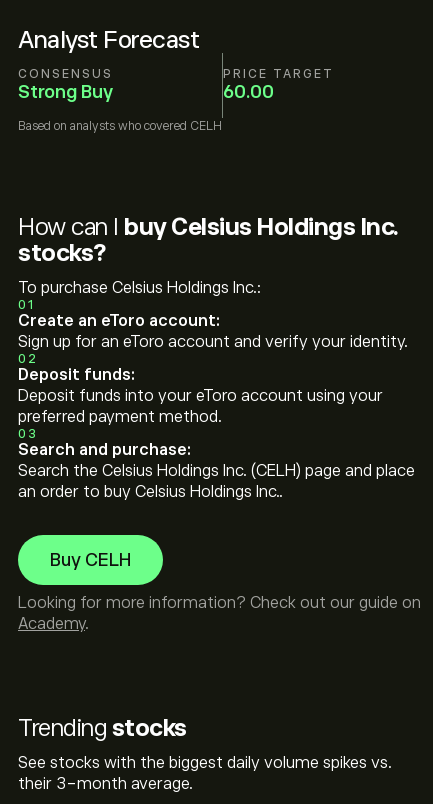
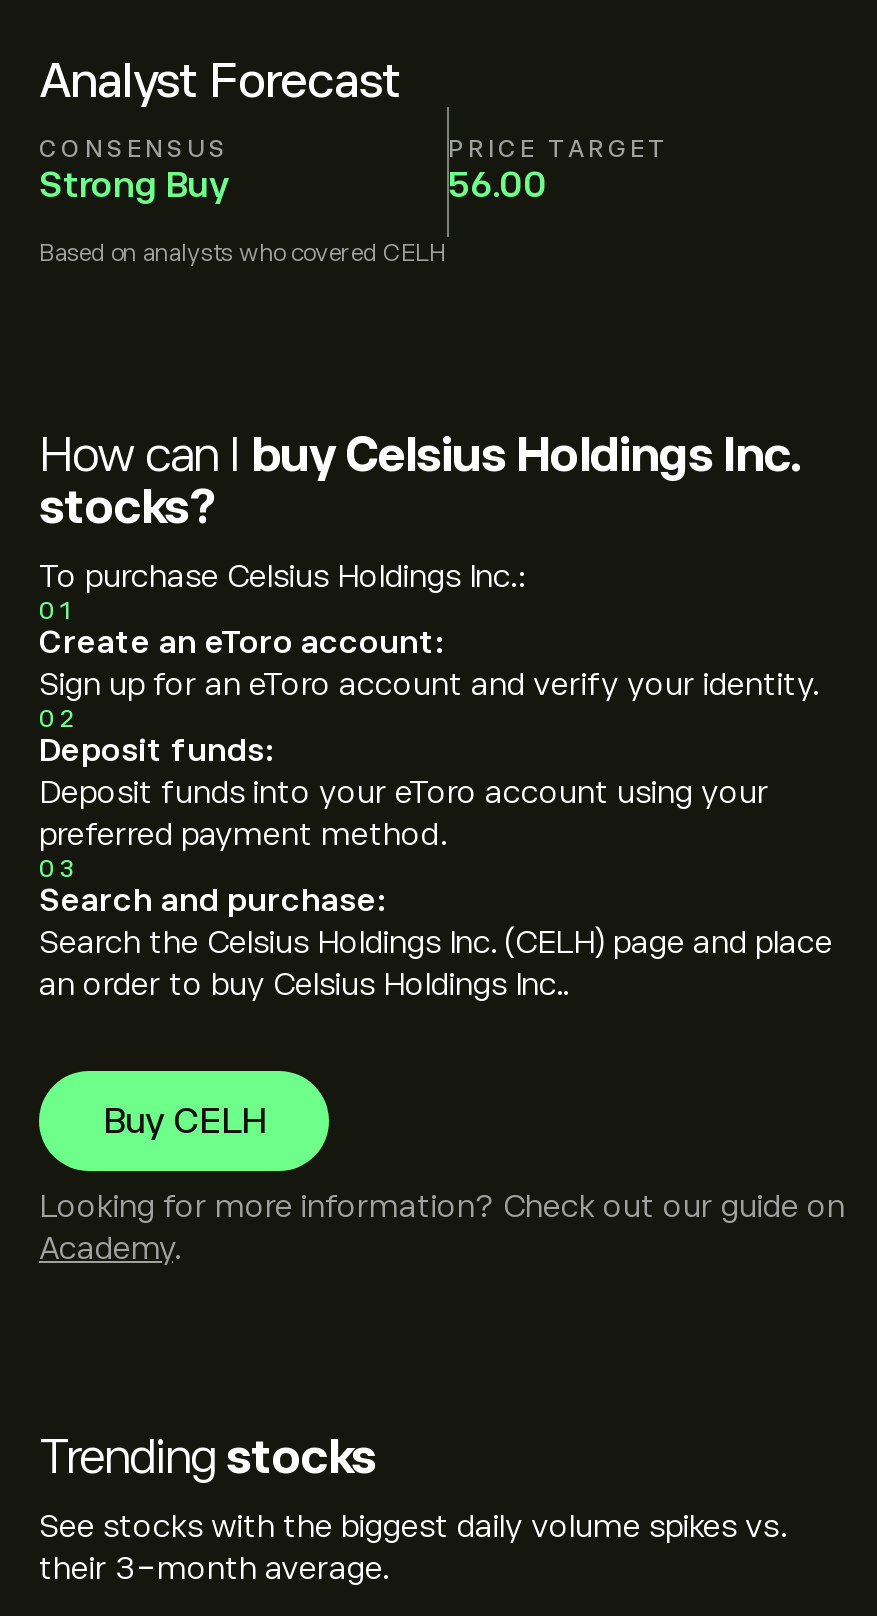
[222,81,273,101] 60.00 -> [448,164,548,204] 56.00

